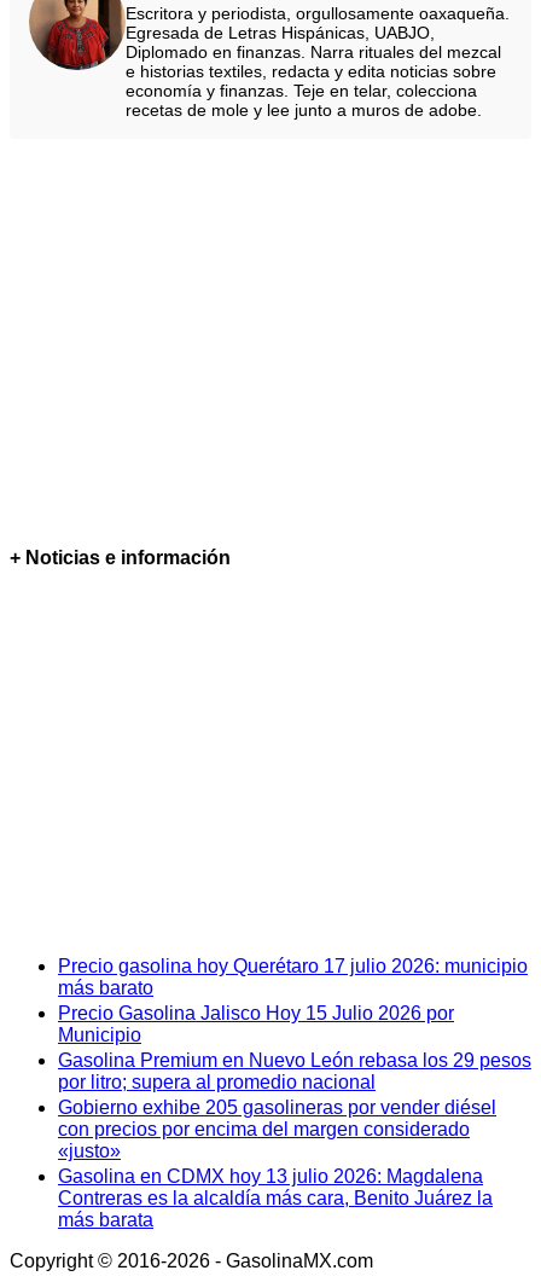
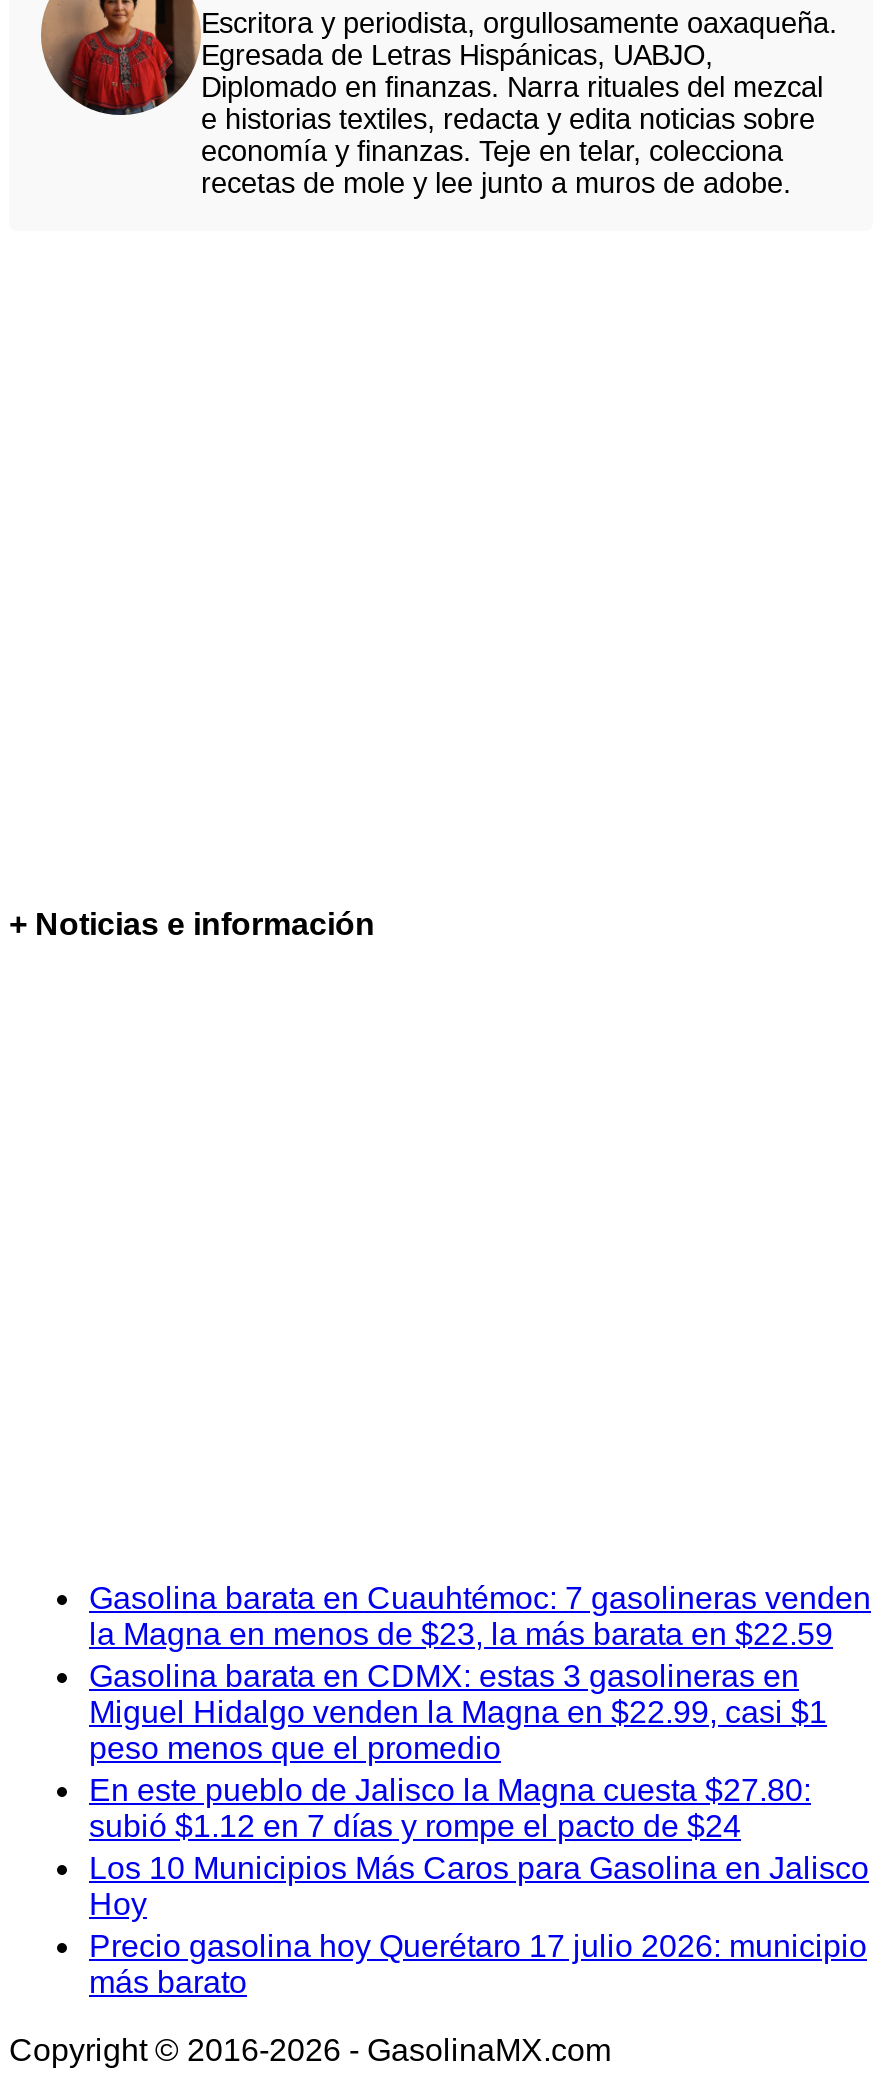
none -> [89,1581,871,1921] Gasolina barata en Cuauhtémoc: 7 gasolineras venden | la Magna en menos de $23, la más barata en $22.59 | Gasolina barata en CDMX: estas 3 gasolineras en | Miguel Hidalgo venden la Magna en $22.99, casi $1 | peso menos que el promedio | En este pueblo de Jalisco la Magna cuesta $27.80: | subió $1.12 en 7 días y rompe el pacto de $24 | Los 10 Municipios Más Caros para Gasolina en Jalisco | Hoy
moved [58,955,528,998] -> [89,1929,867,1999]: Precio gasolina hoy Querétaro 17 julio 2026: municipio | más barato
[58,1003,531,1230] Precio Gasolina Jalisco Hoy 15 Julio 2026 por | Municipio | Gasolina Premium en Nuevo León rebasa los 29 pesos | por litro; supera al promedio nacional | Gobierno exhibe 205 gasolineras por vender diésel | con precios por encima del margen considerado | «justo» | Gasolina en CDMX hoy 13 julio 2026: Magdalena | Contreras es la alcaldía más cara, Benito Juárez la | más barata -> none

